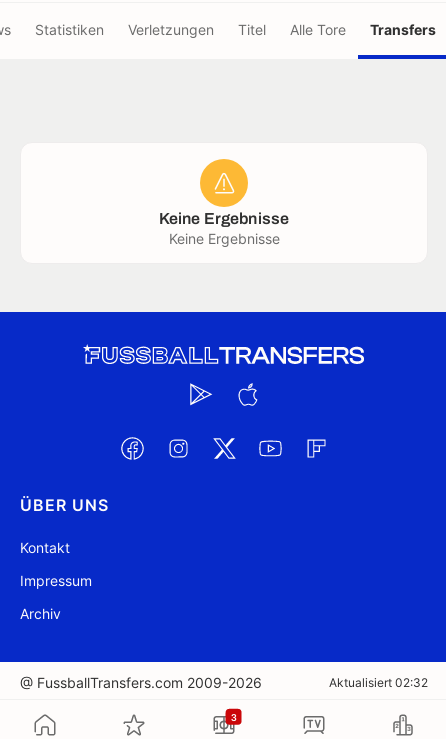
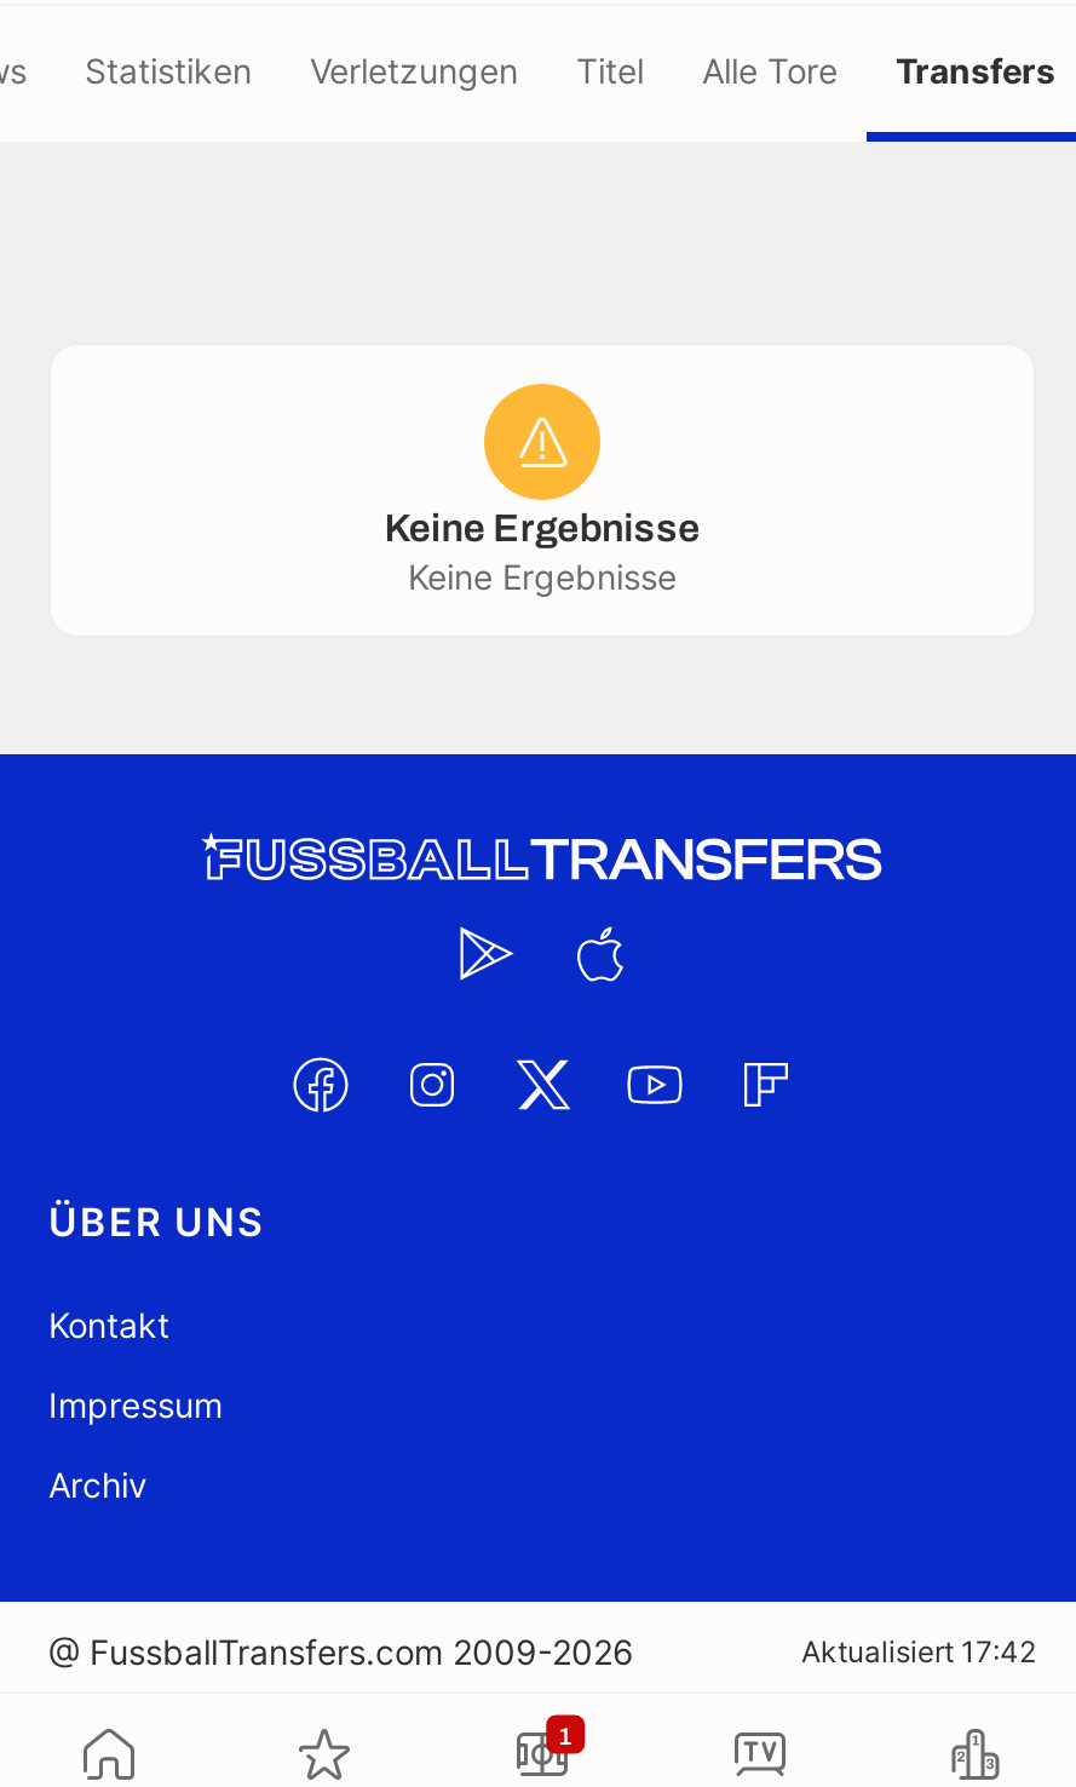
[329,675,428,690] Aktualisiert 02:32 -> [801,1633,1036,1670] Aktualisiert 17:42
[230,711,237,722] 3 -> [558,1721,573,1748] 1

